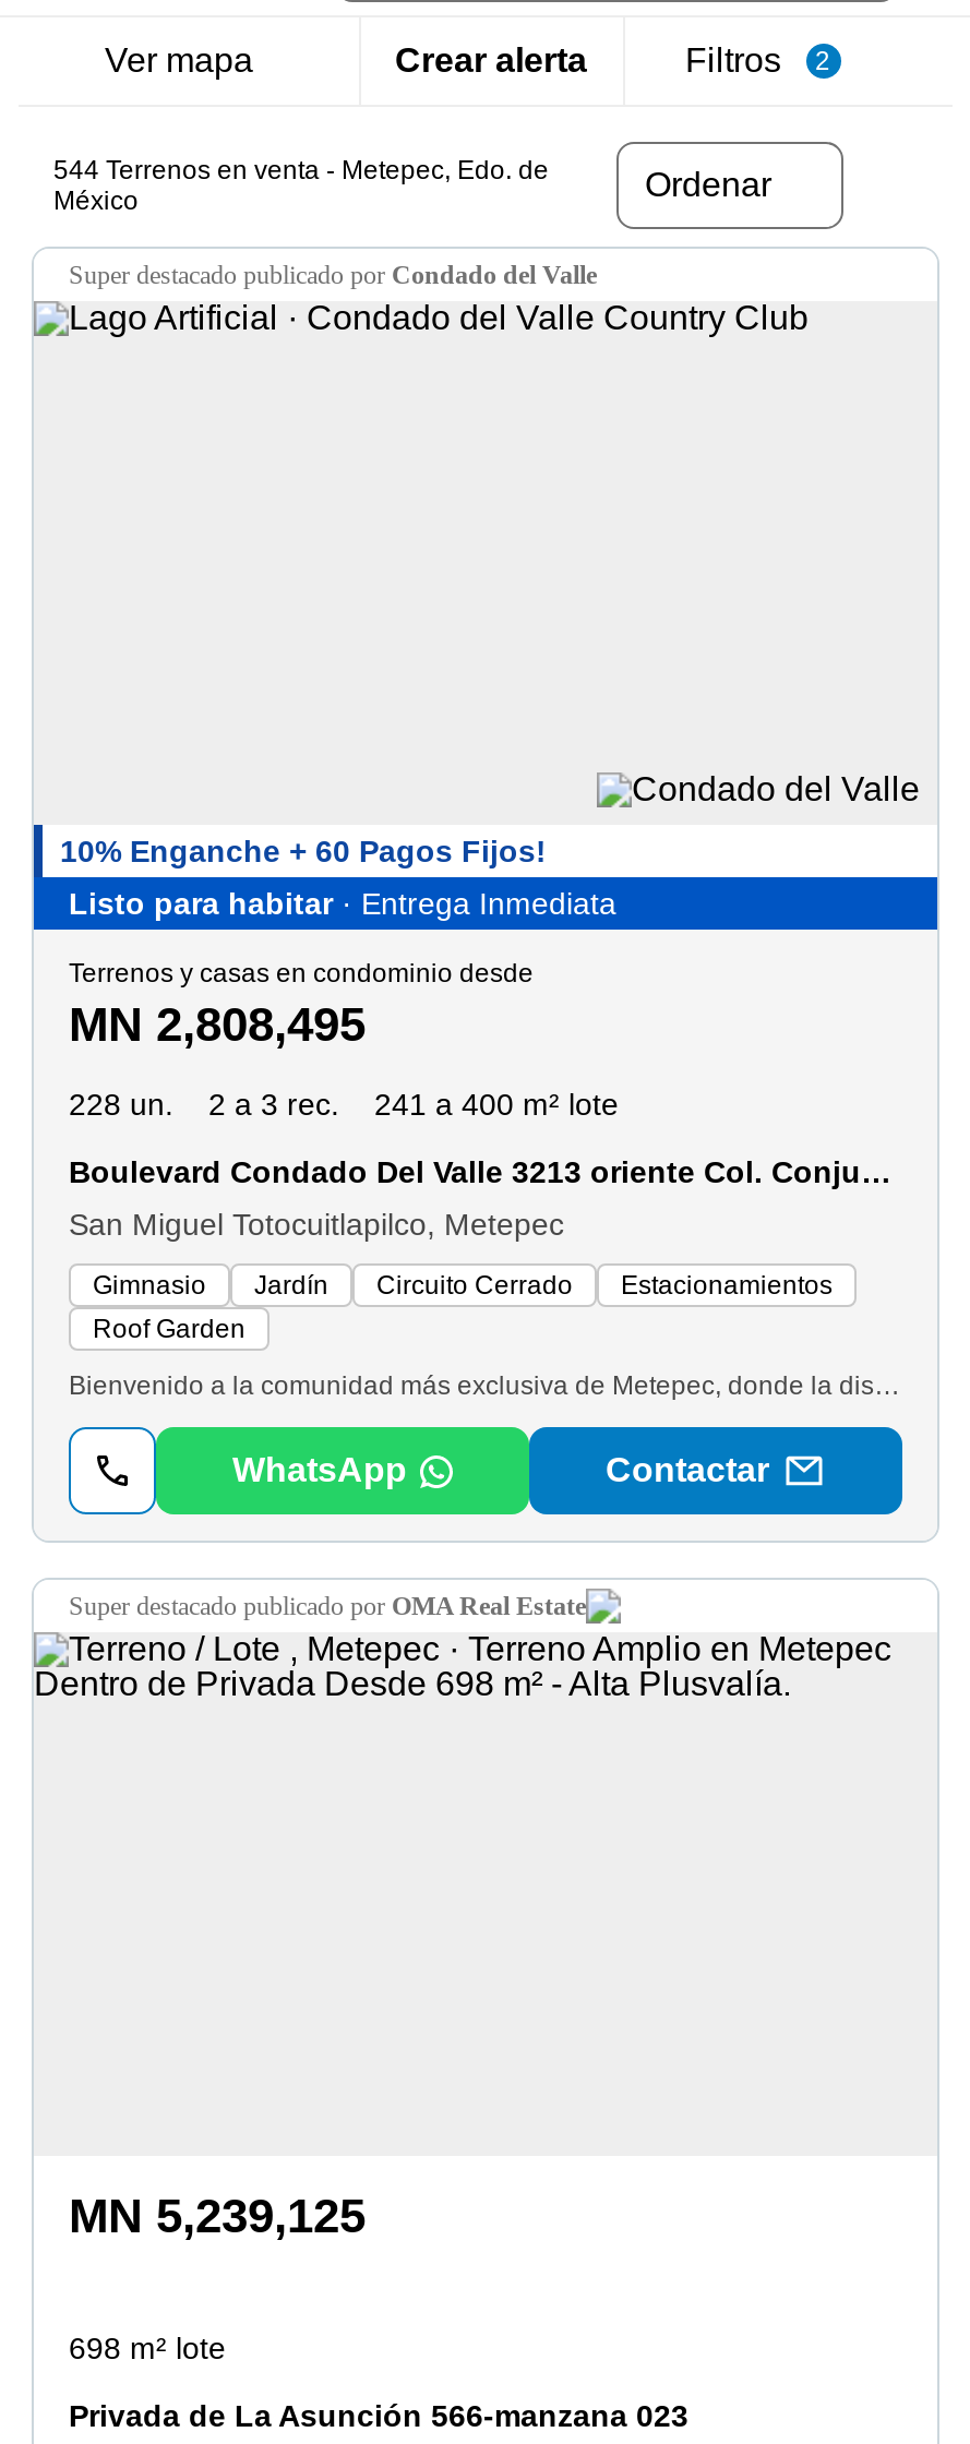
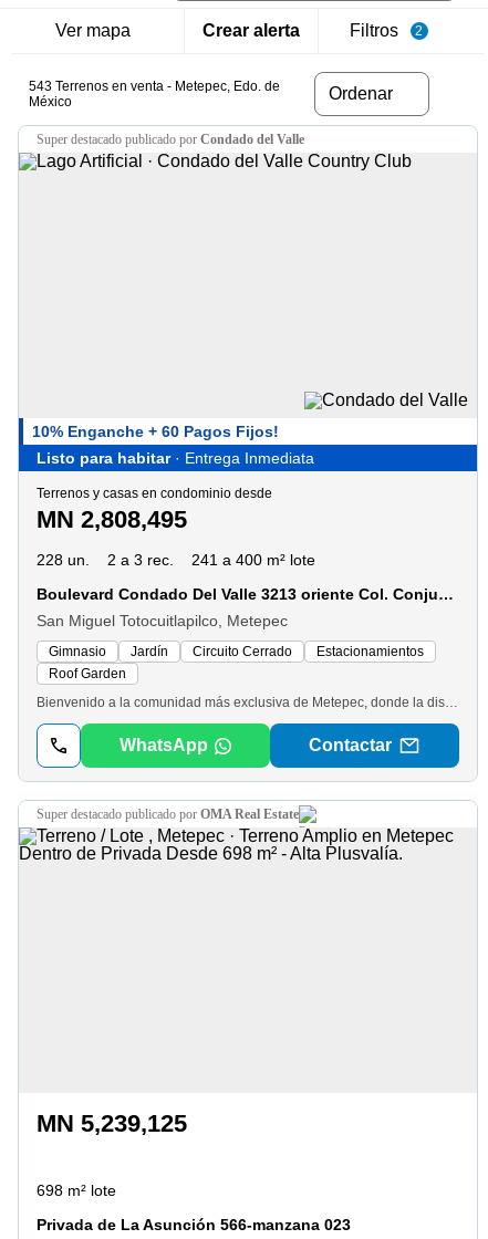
[53,155,549,185] 544 Terrenos en venta - Metepec, Edo. de -> [29,79,280,94] 543 Terrenos en venta - Metepec, Edo. de

